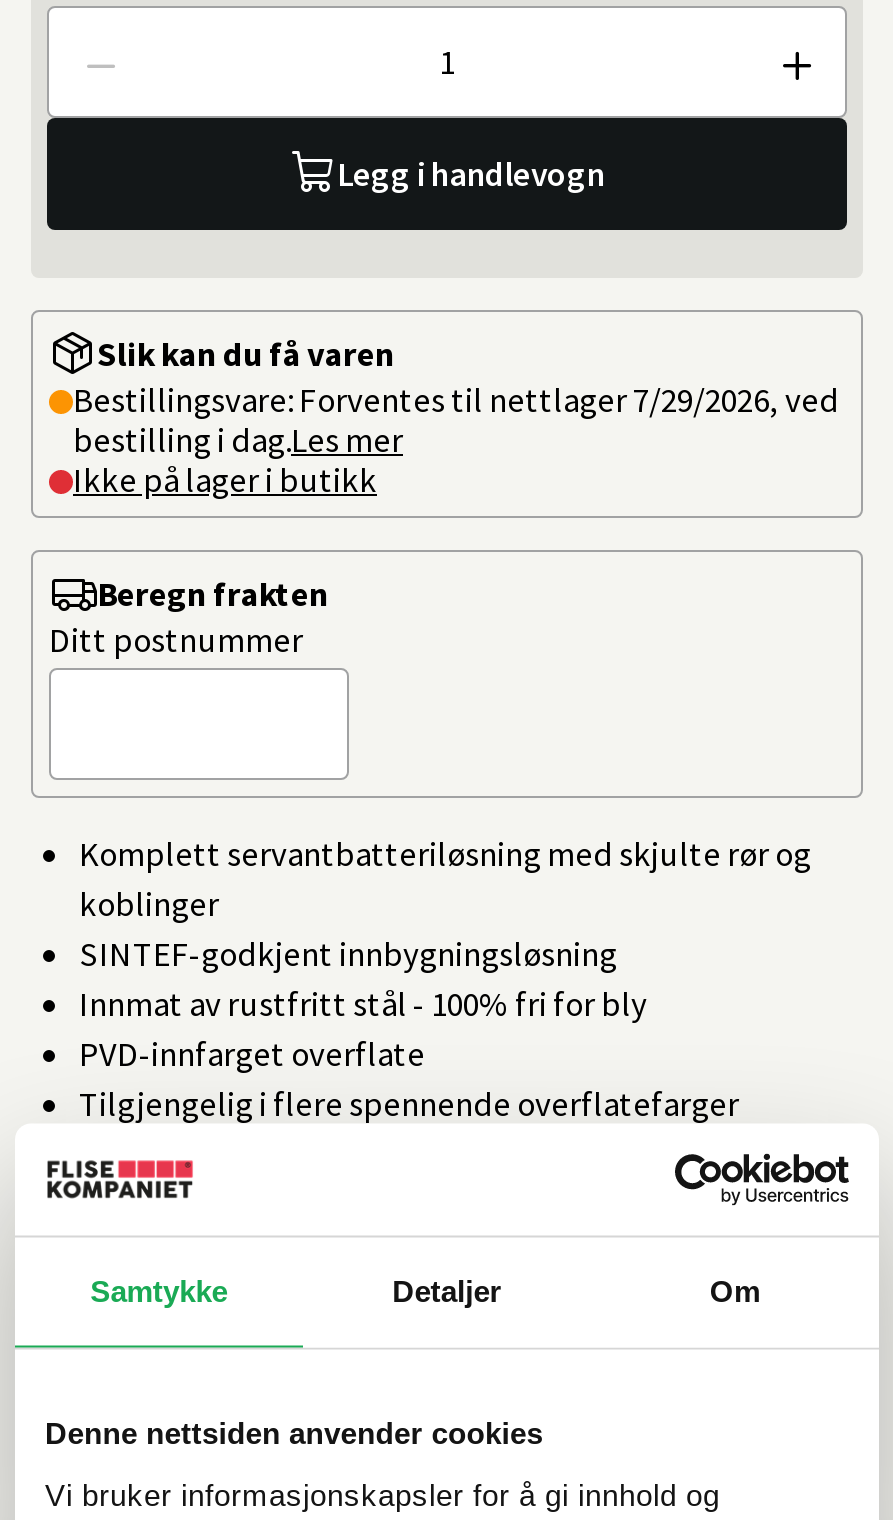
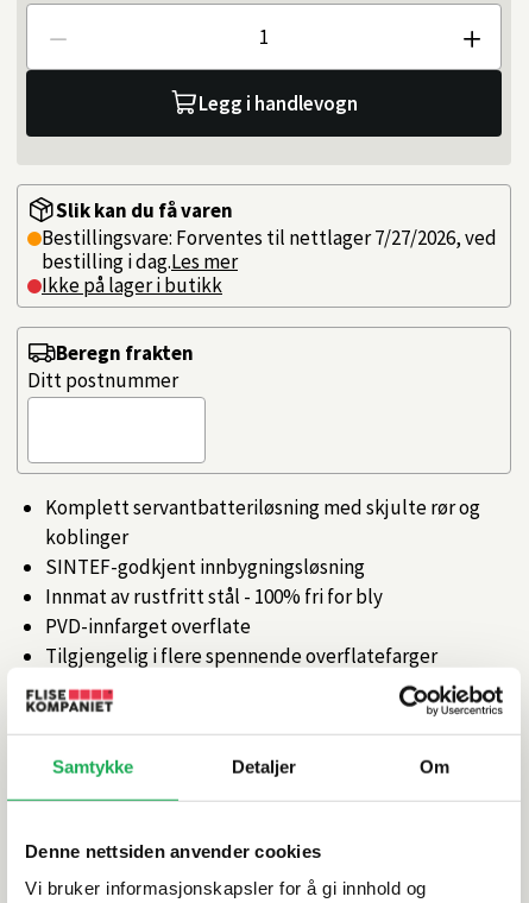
[73,378,839,422] Bestillingsvare: Forventes til nettlager 7/29/2026, ved -> [42,225,497,251] Bestillingsvare: Forventes til nettlager 7/27/2026, ved

